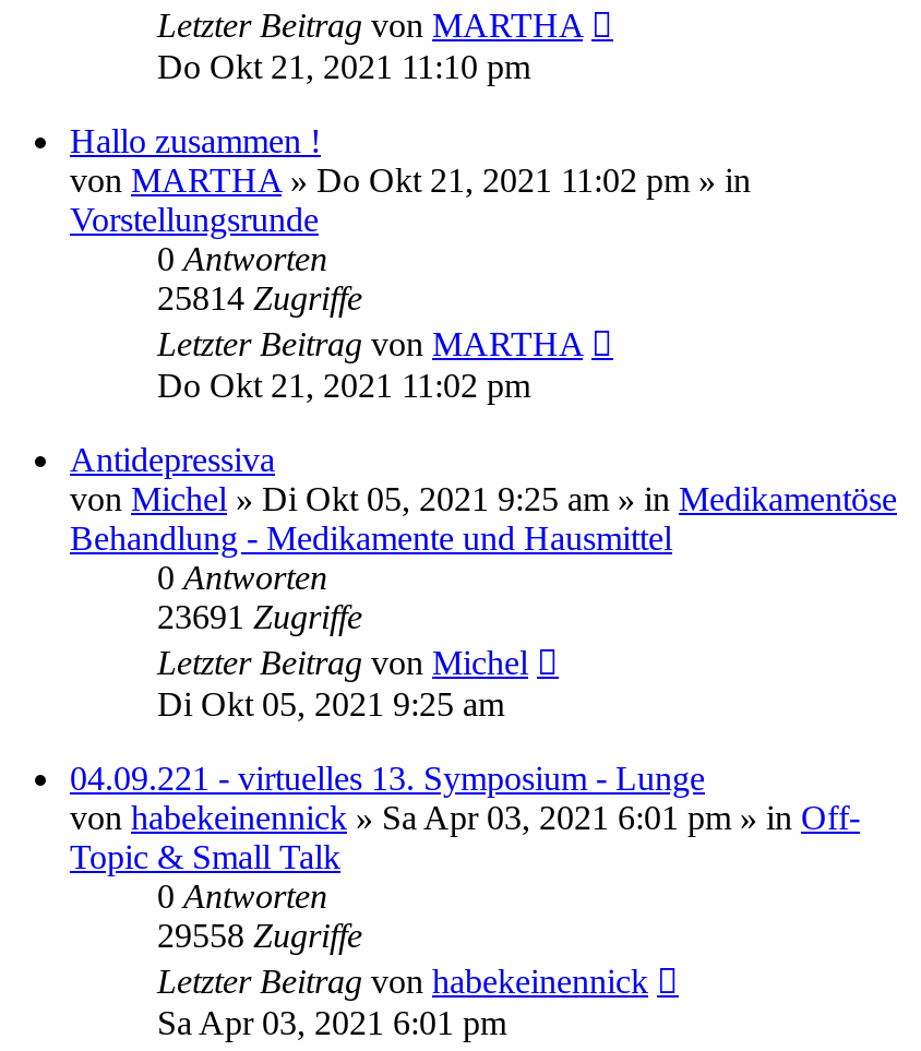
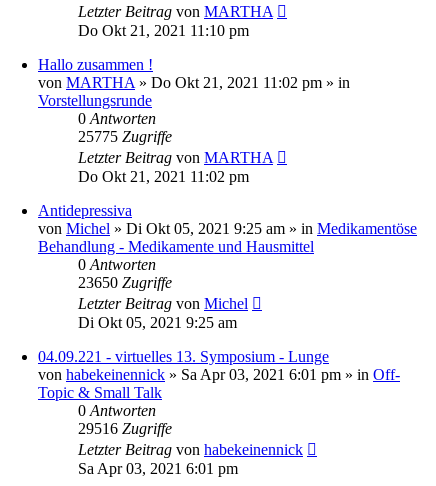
[157,279,362,316] 25814 Zugriffe -> [78,128,172,145] 25775 Zugriffe
[157,598,362,635] 23691 Zugriffe -> [78,274,172,291] 23650 Zugriffe
[157,917,362,954] 29558 Zugriffe -> [78,420,172,437] 29516 Zugriffe

